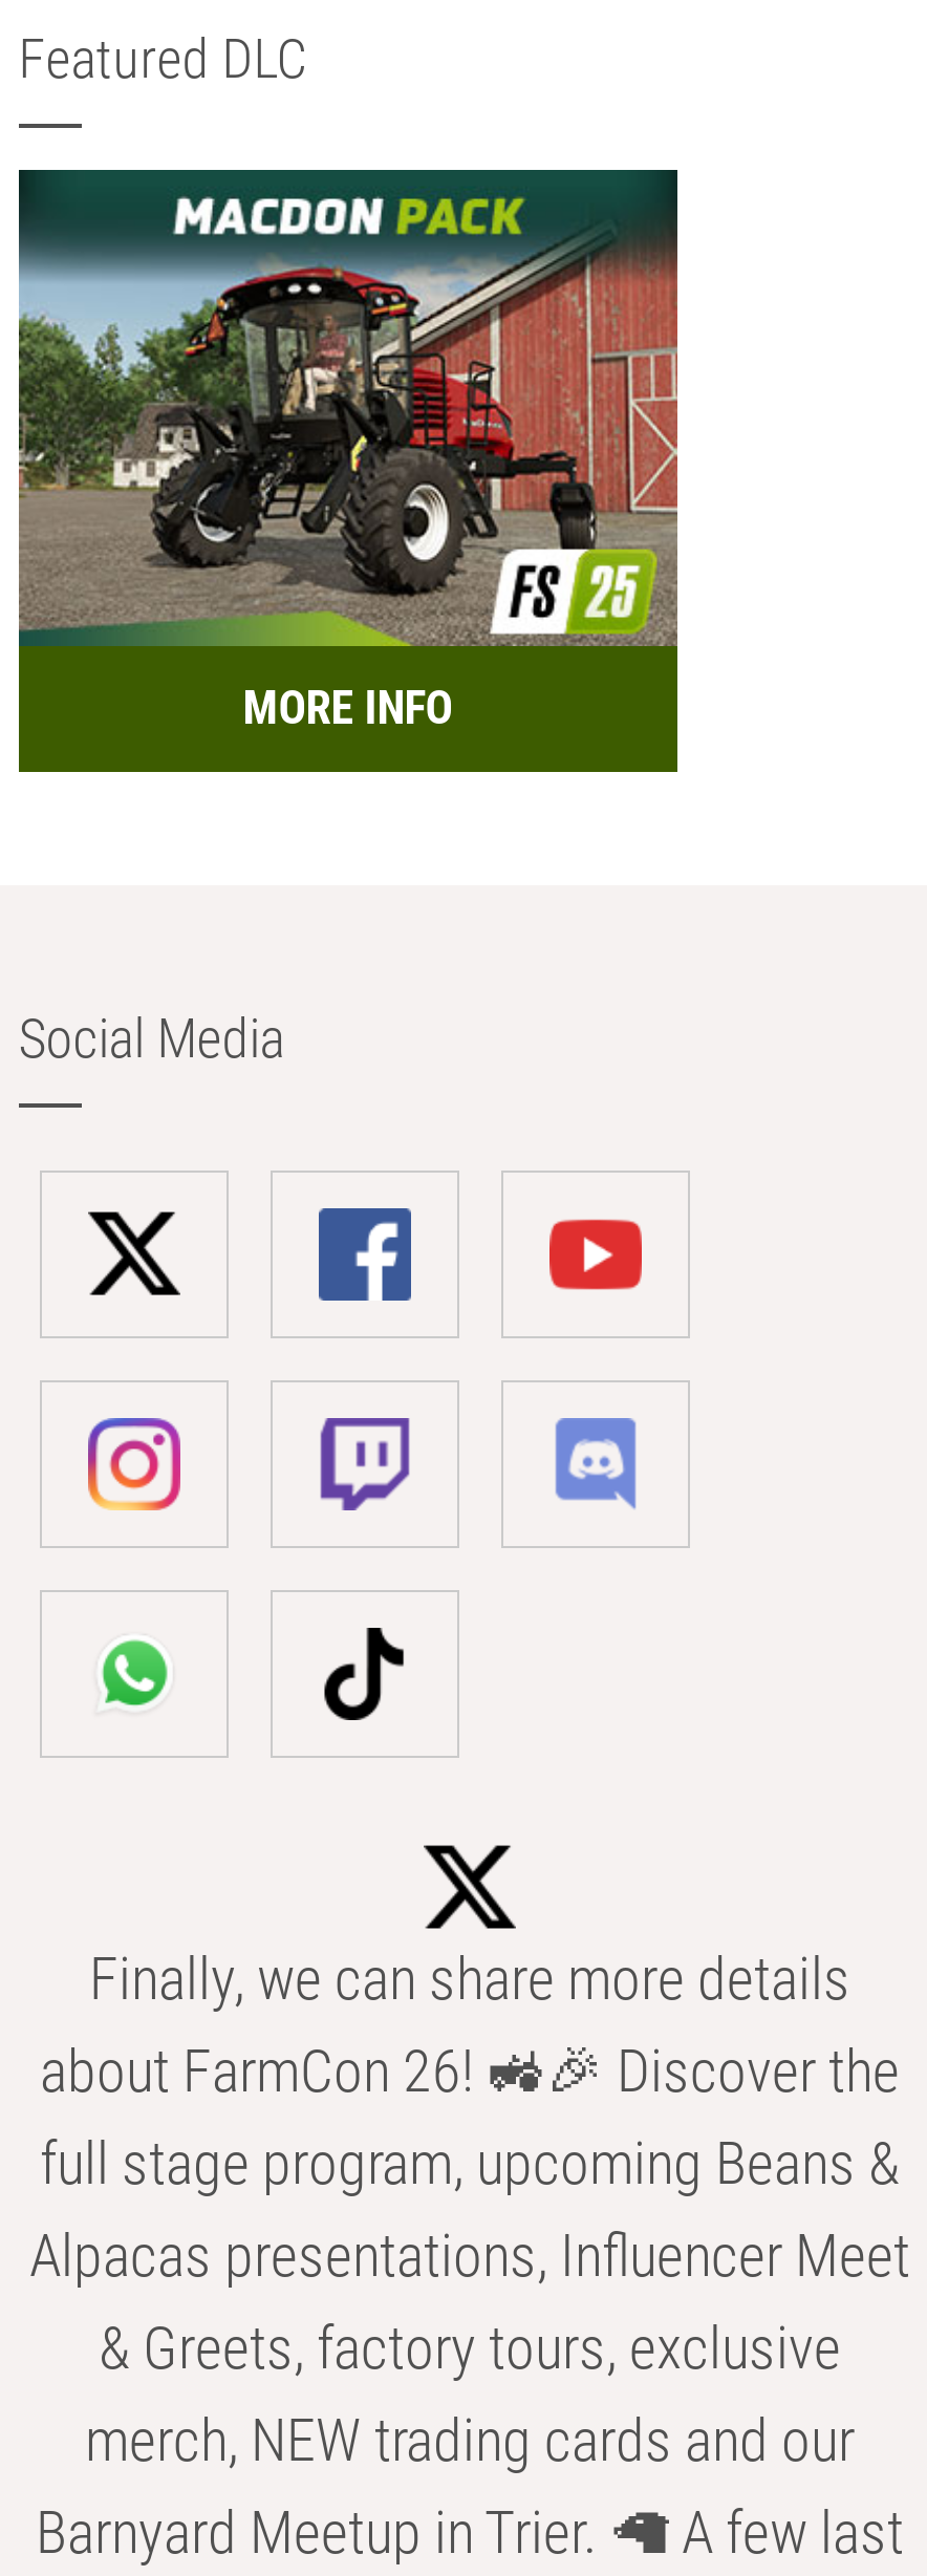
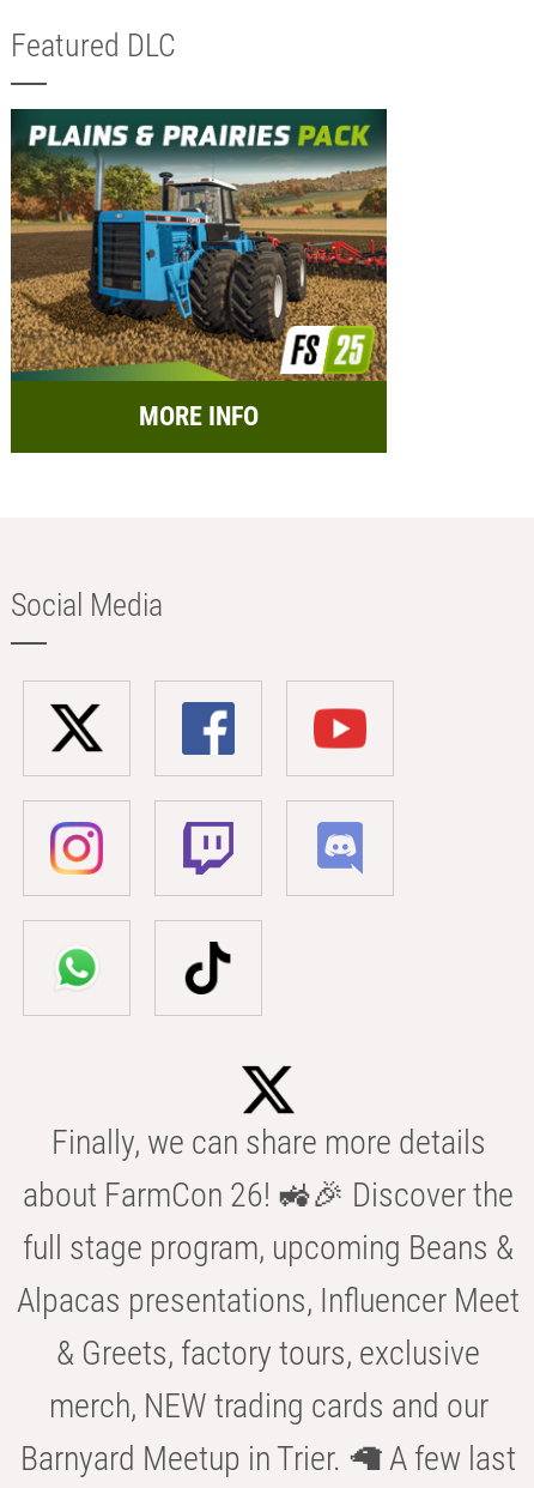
[17,195,680,646] [image] -> [10,123,388,381] [image]

